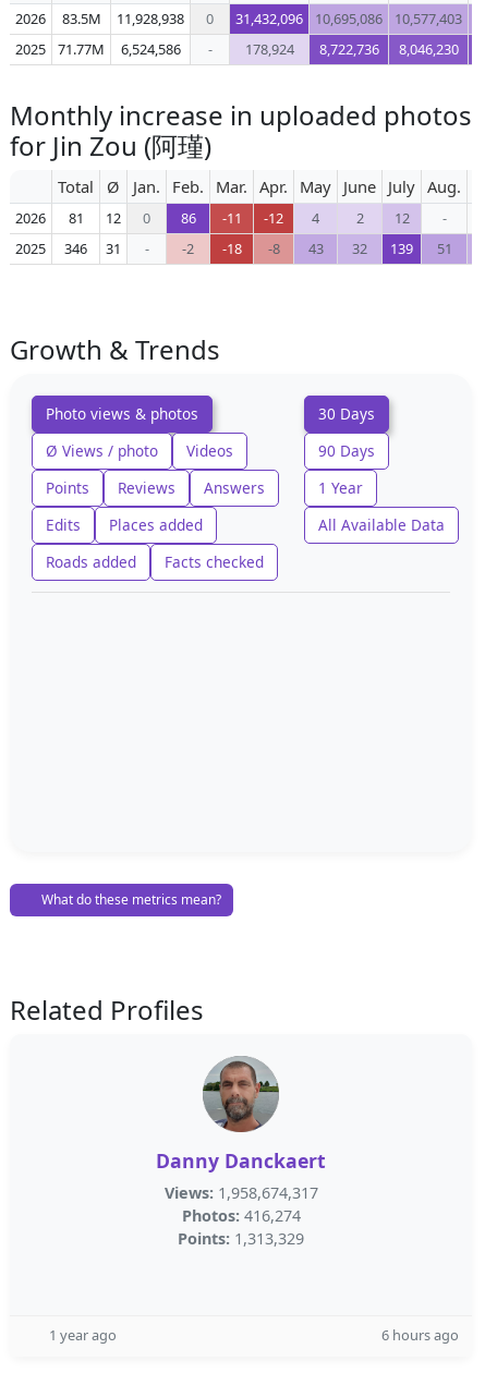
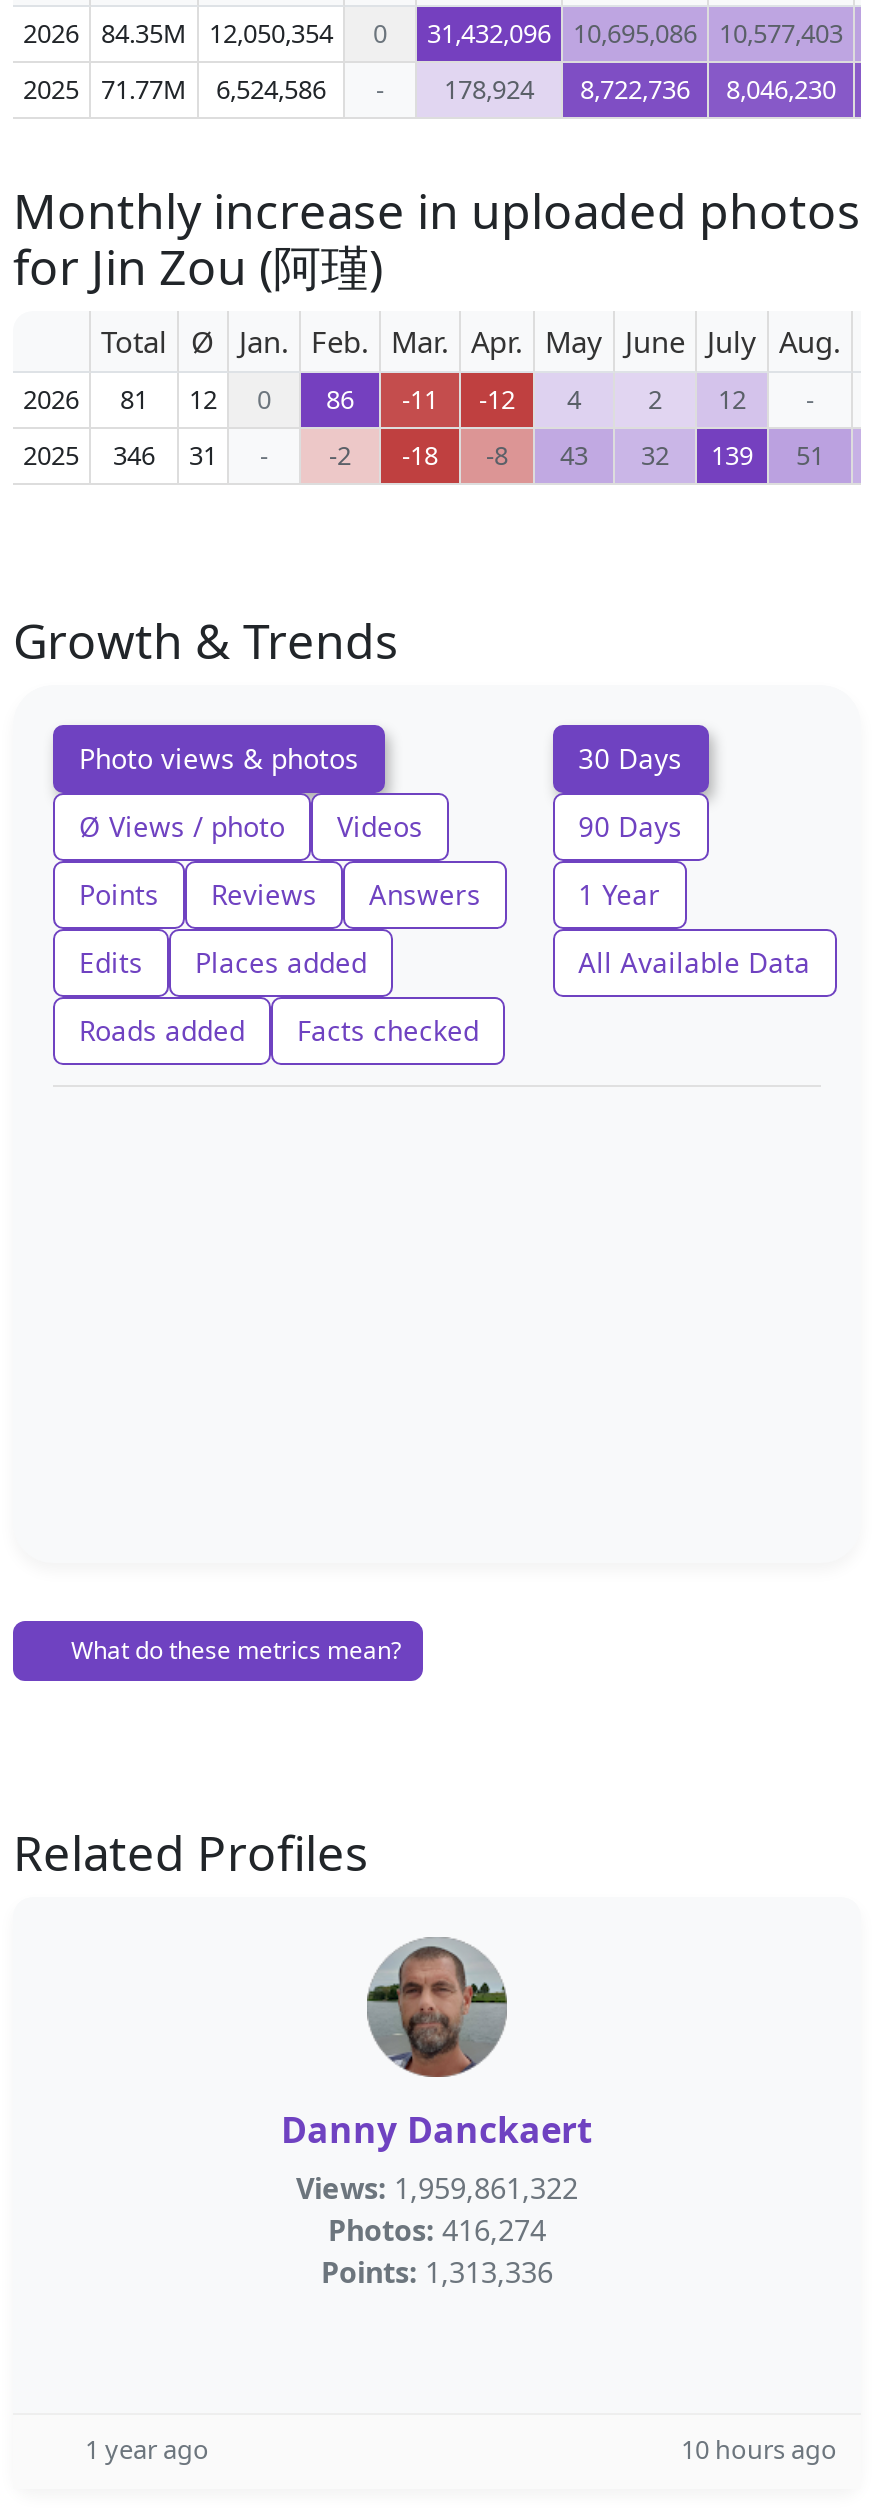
[62,9,184,28] 83.5M | 11,928,938 -> [101,15,333,51] 84.35M | 12,050,354
[164,1182,318,1203] Views: 1,958,674,317 -> [296,2169,578,2207] Views: 1,959,861,322
[178,1228,304,1249] Points: 1,313,329 -> [321,2253,553,2291] Points: 1,313,336
[381,1325,459,1345] 6 hours ago -> [681,2431,837,2467] 10 hours ago

